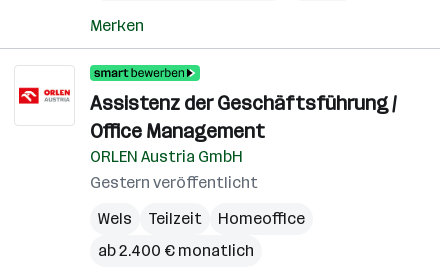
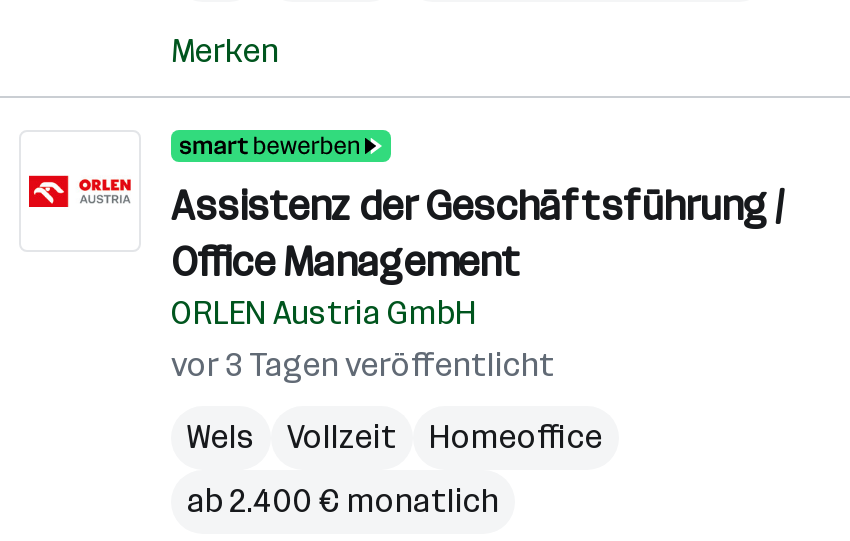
[90,173,258,192] Gestern veröffentlicht -> [171,346,555,384] vor 3 Tagen veröffentlicht
[148,209,202,228] Teilzeit -> [287,418,397,456] Vollzeit

